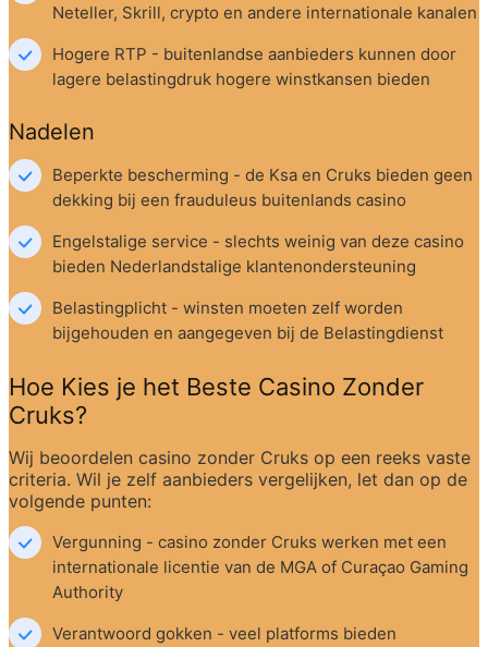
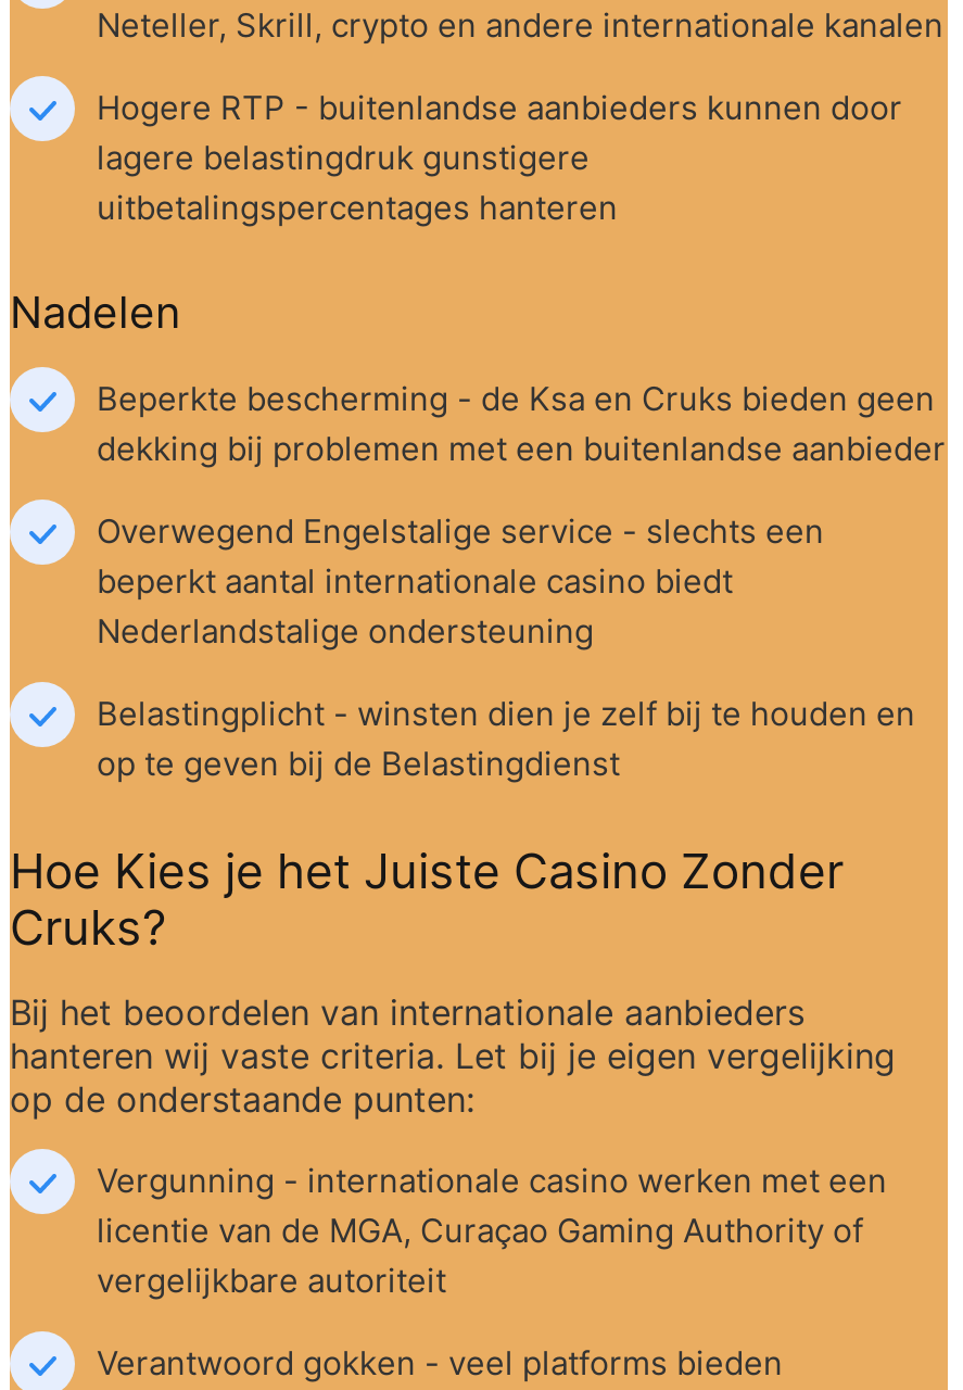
[52,69,430,89] lagere belastingdruk hogere winstkansen bieden -> [97,137,618,228] lagere belastingdruk gunstigere | uitbetalingspercentages hanteren
[52,190,406,210] dekking bij een frauduleus buitenlands casino -> [97,428,946,469] dekking bij problemen met een buitenlandse aanbieder
[52,231,464,277] Engelstalige service - slechts weinig van deze casino | bieden Nederlandstalige klantenondersteuning -> [97,510,824,652] Overwegend Engelstalige service - slechts een | beperkt aantal internationale casino biedt | Nederlandstalige ondersteuning
[52,297,443,343] Belastingplicht - winsten moeten zelf worden | bijgehouden en aangegeven bij de Belastingdienst -> [97,693,915,784] Belastingplicht - winsten dien je zelf bij te houden en | op te geven bij de Belastingdienst
[9,373,424,401] Hoe Kies je het Beste Casino Zonder -> [10,843,844,899] Hoe Kies je het Juiste Casino Zonder
[9,447,471,512] Wij beoordelen casino zonder Cruks op een reeks vaste | criteria. Wil je zelf aanbieders vergelijken, let dan op de | volgende punten: -> [10,990,896,1121] Bij het beoordelen van internationale aanbieders | hanteren wij vaste criteria. Let bij je eigen vergelijking | op de onderstaande punten:
[52,532,468,602] Vergunning - casino zonder Cruks werken met een | internationale licentie van de MGA of Curaçao Gaming | Authority -> [97,1160,887,1301] Vergunning - internationale casino werken met een | licentie van de MGA, Curaçao Gaming Authority of | vergelijkbare autoriteit

